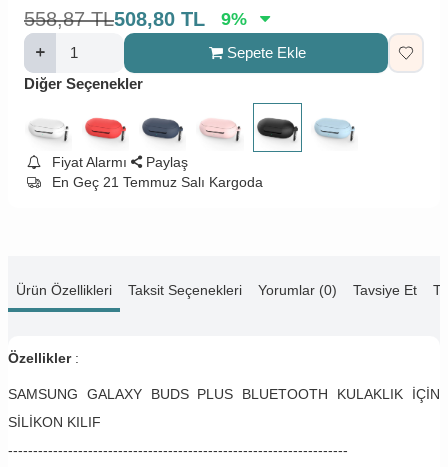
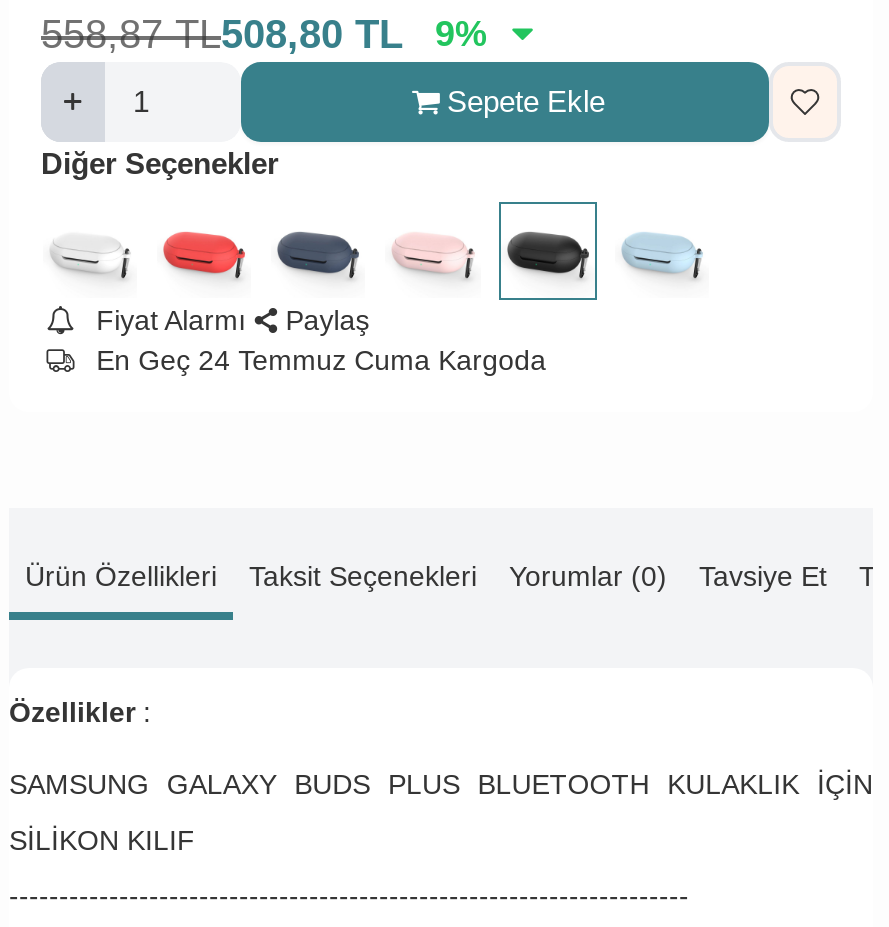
[52,174,263,190] En Geç 21 Temmuz Salı Kargoda -> [96,344,546,376] En Geç 24 Temmuz Cuma Kargoda

